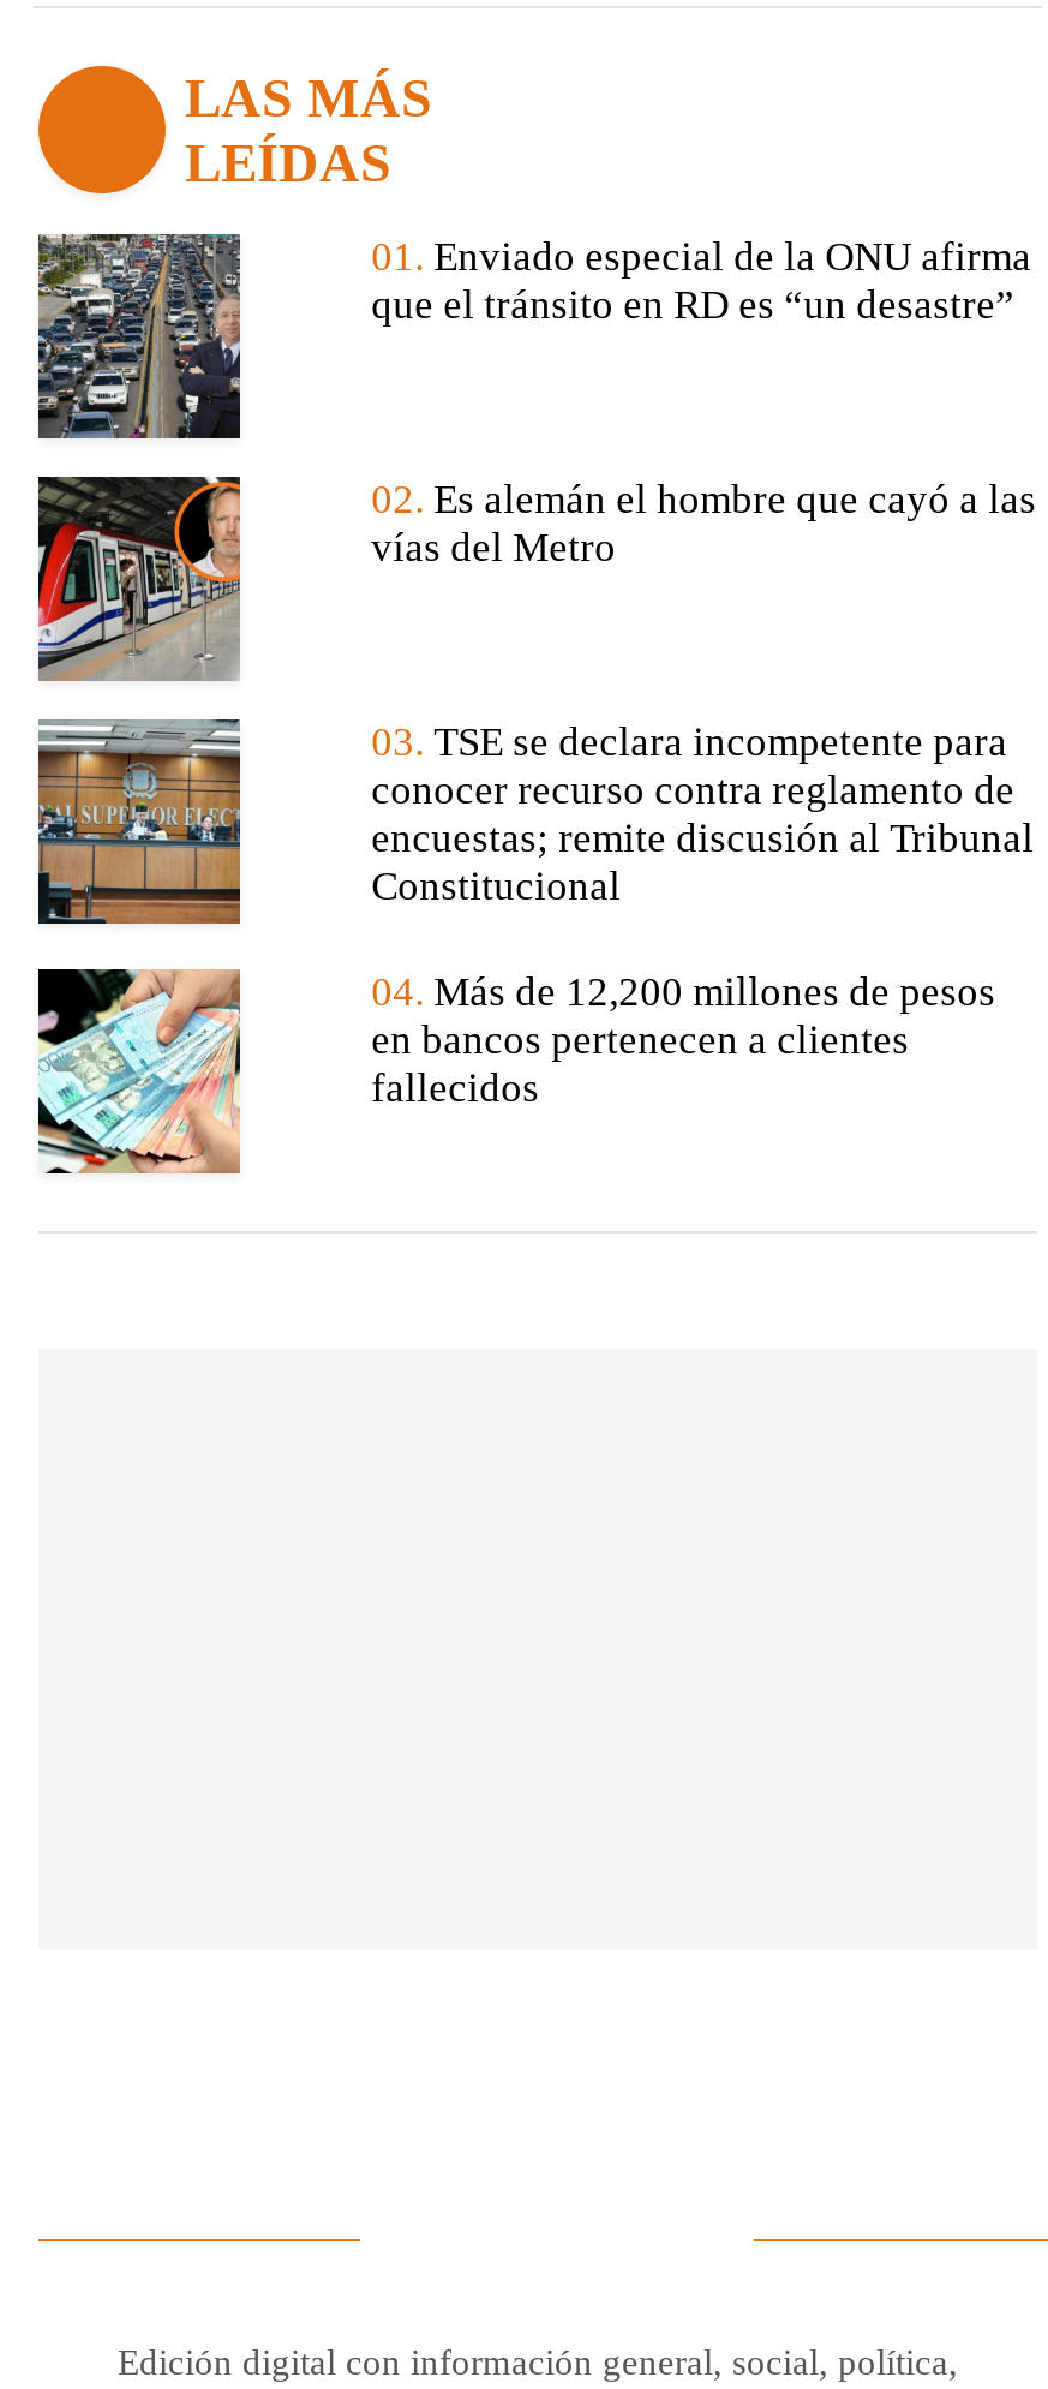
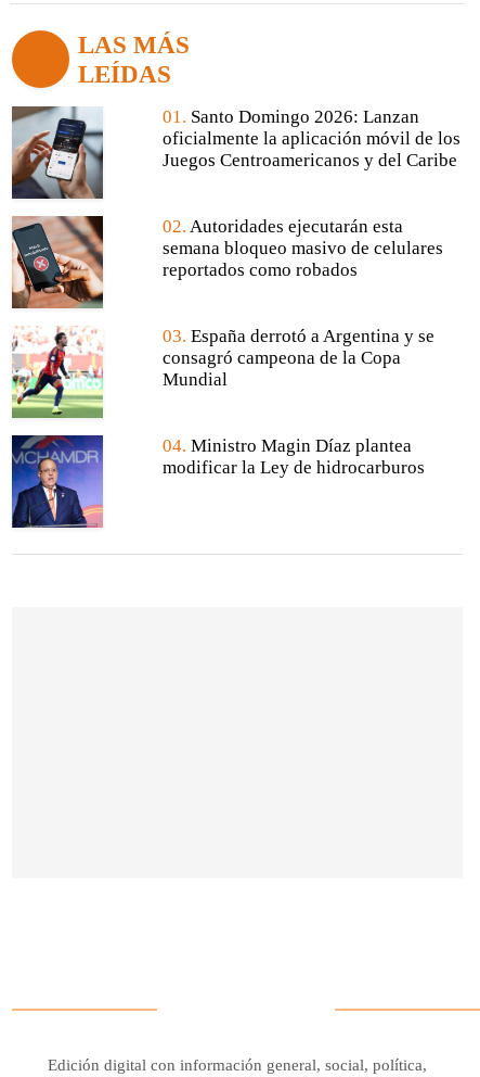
[36,232,242,441] [image] -> [12,106,103,200] [image]
[371,234,1032,328] 01. Enviado especial de la ONU afirma | que el tránsito en RD es “un desastre” -> [162,106,460,170] 01. Santo Domingo 2026: Lanzan | oficialmente la aplicación móvil de los | Juegos Centroamericanos y del Caribe
[36,474,242,681] [image] -> [12,215,104,308] [image]
[371,477,1036,570] 02. Es alemán el hombre que cayó a las | vías del Metro -> [162,216,443,280] 02. Autoridades ejecutarán esta | semana bloqueo masivo de celulares | reportados como robados
[36,717,242,926] [image] -> [11,326,104,419] [image]
[371,719,1034,909] 03. TSE se declara incompetente para | conocer recurso contra reglamento de | encuestas; remite discusión al Tribunal | Constitucional -> [162,326,434,390] 03. España derrotó a Argentina y se | consagró campeona de la Copa | Mundial
[36,967,242,1176] [image] -> [11,434,104,529] [image]
[371,969,996,1111] 04. Más de 12,200 millones de pesos | en bancos pertenecen a clientes | fallecidos -> [162,435,424,478] 04. Ministro Magin Díaz plantea | modificar la Ley de hidrocarburos

